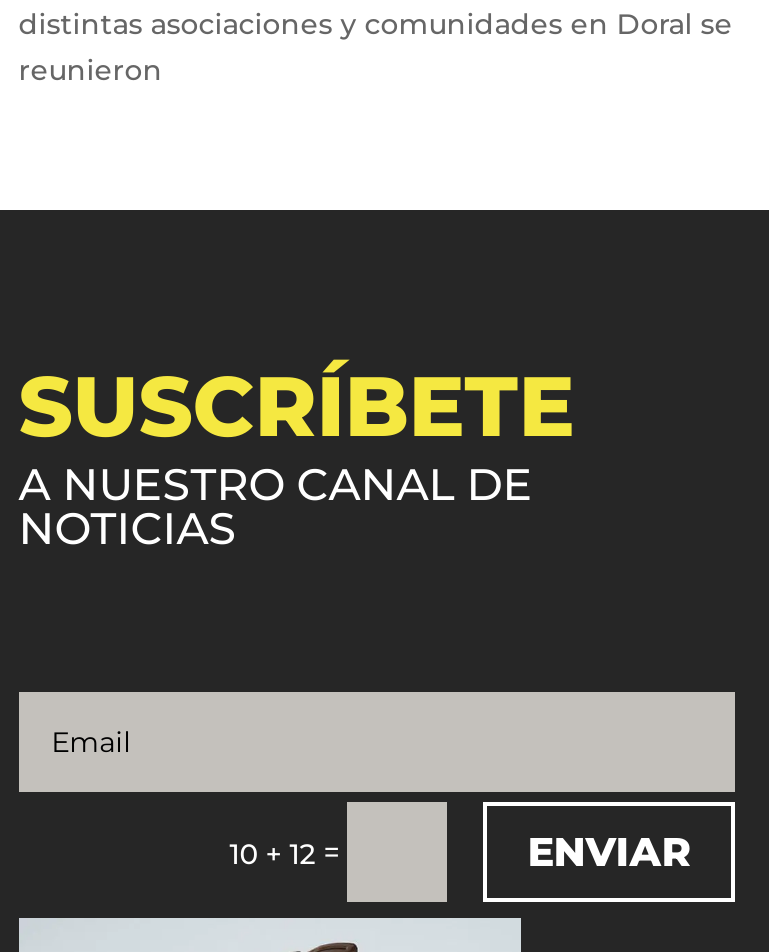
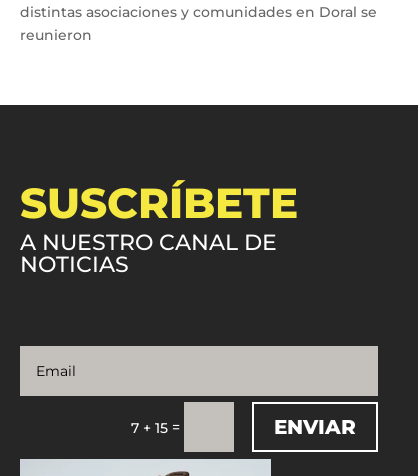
[229,835,347,873] 10 + 12 = -> [131,417,184,436] 7 + 15 =

